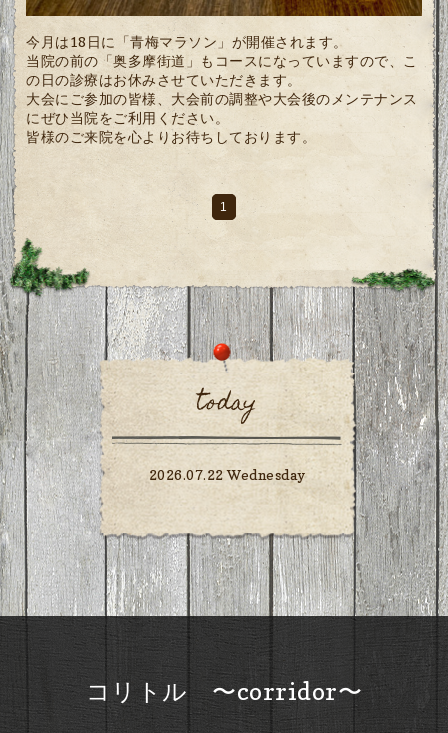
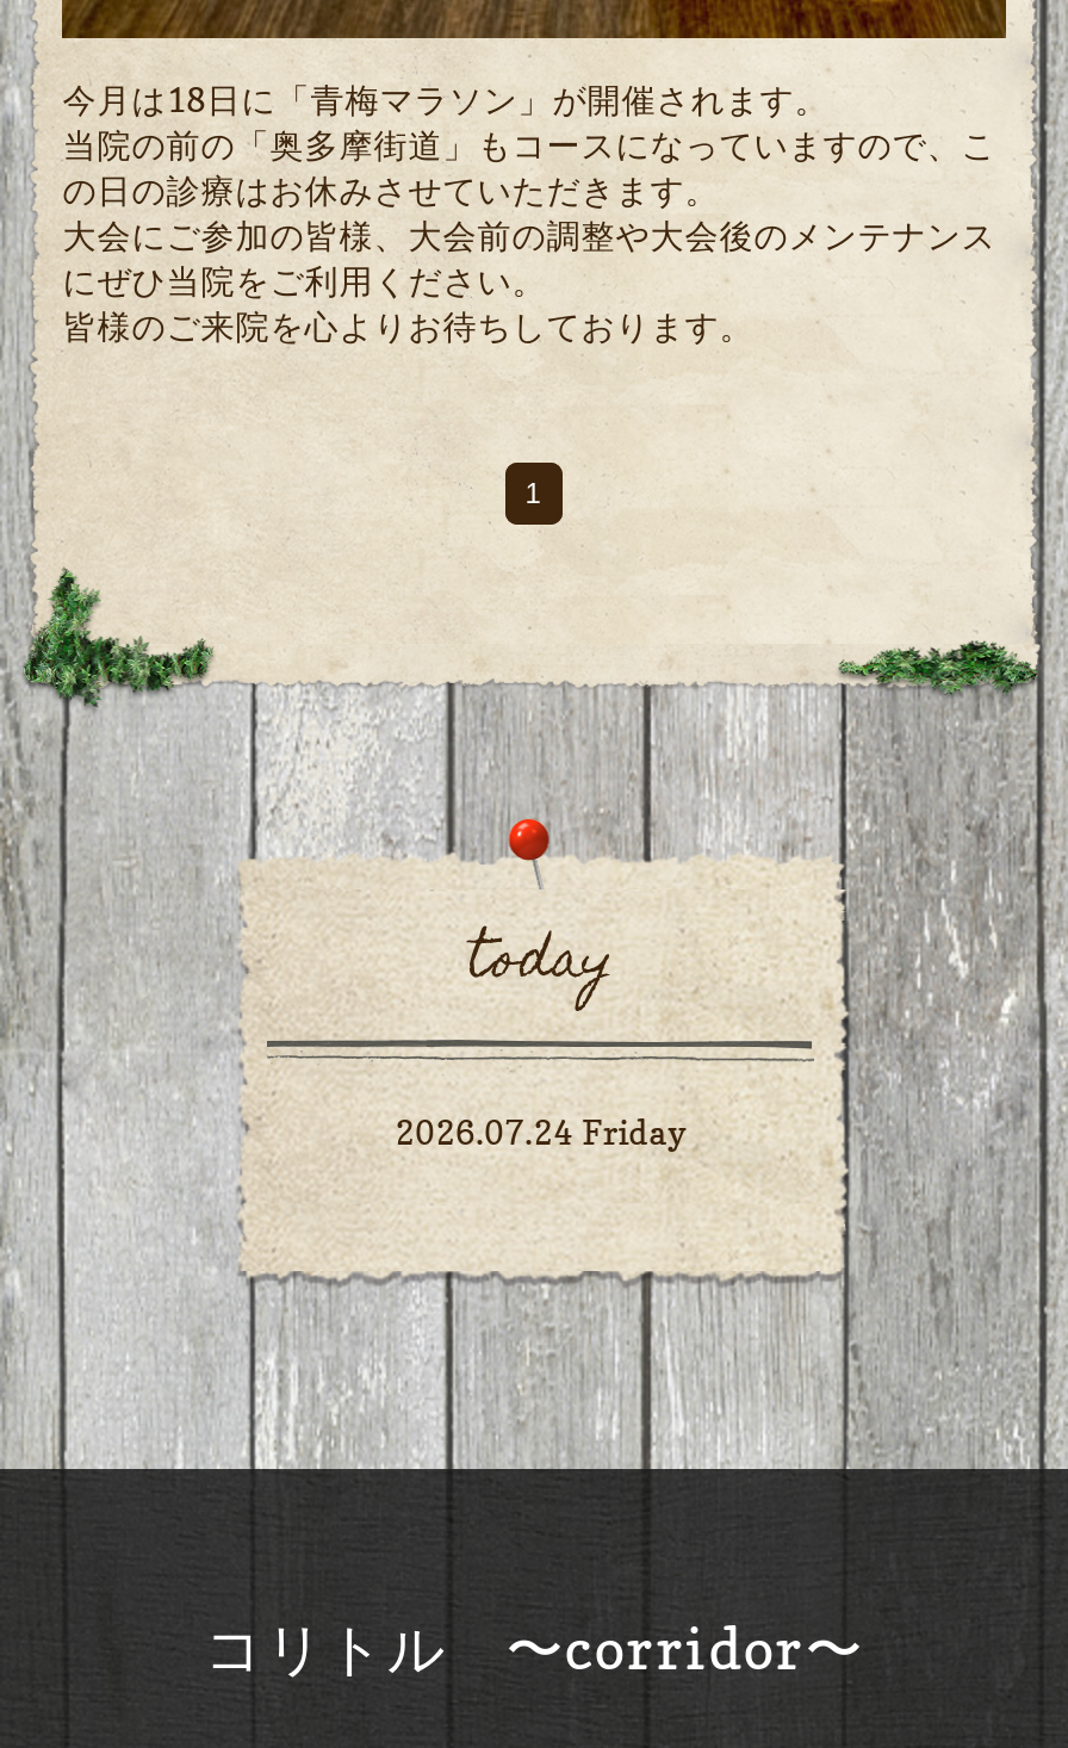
[148,466,305,483] 2026.07.22 Wednesday -> [395,1111,687,1151] 2026.07.24 Friday

